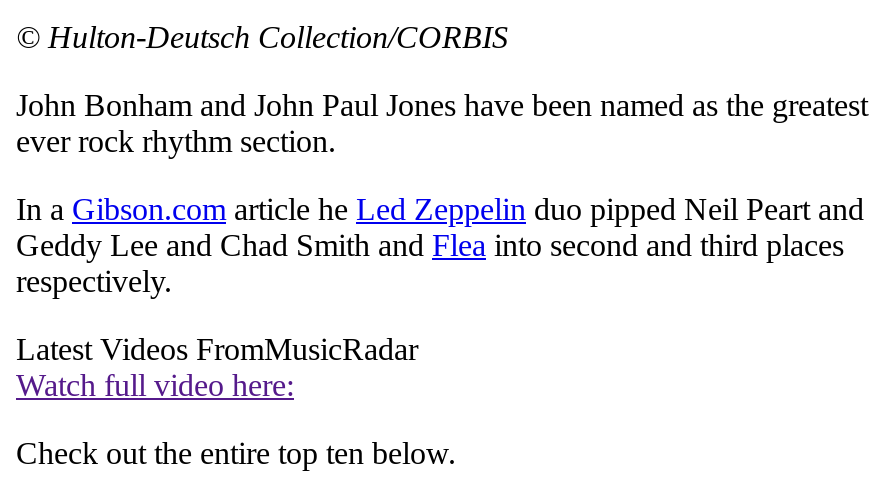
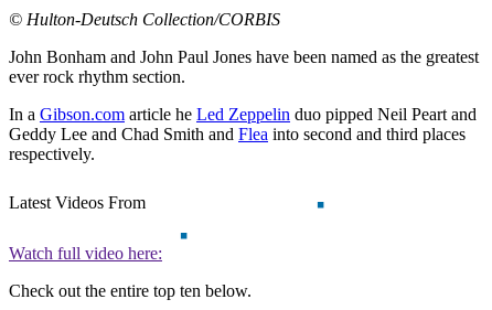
[16,333,418,367] Latest Videos FromMusicRadar -> [9,193,146,212] Latest Videos From

